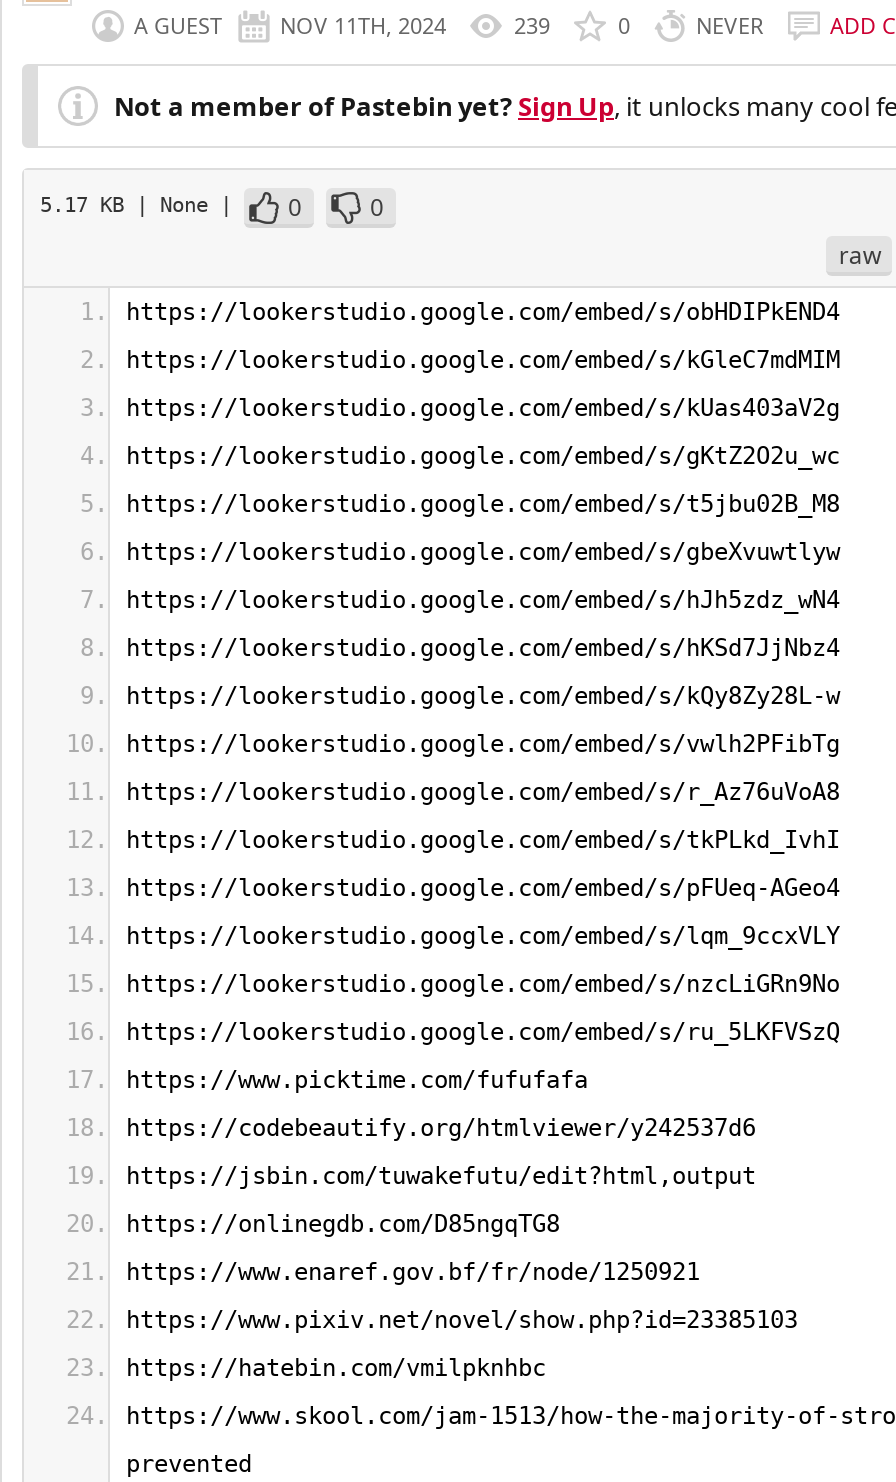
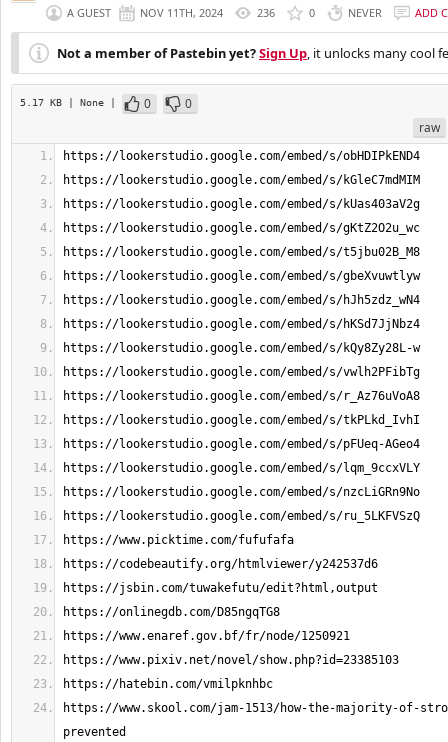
[514,10,550,40] 239 -> [257,5,275,20] 236

